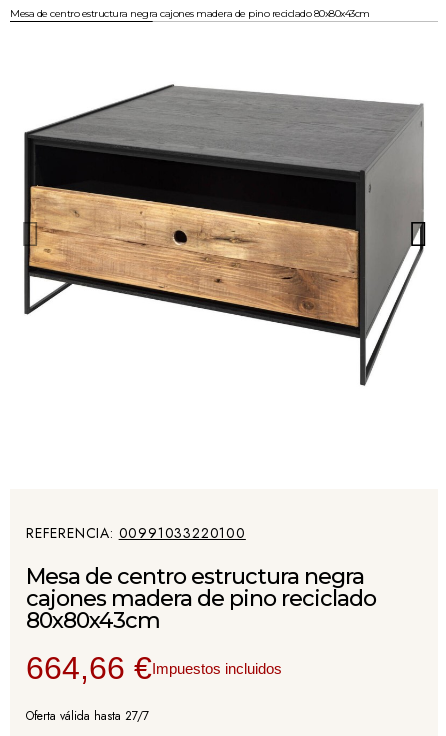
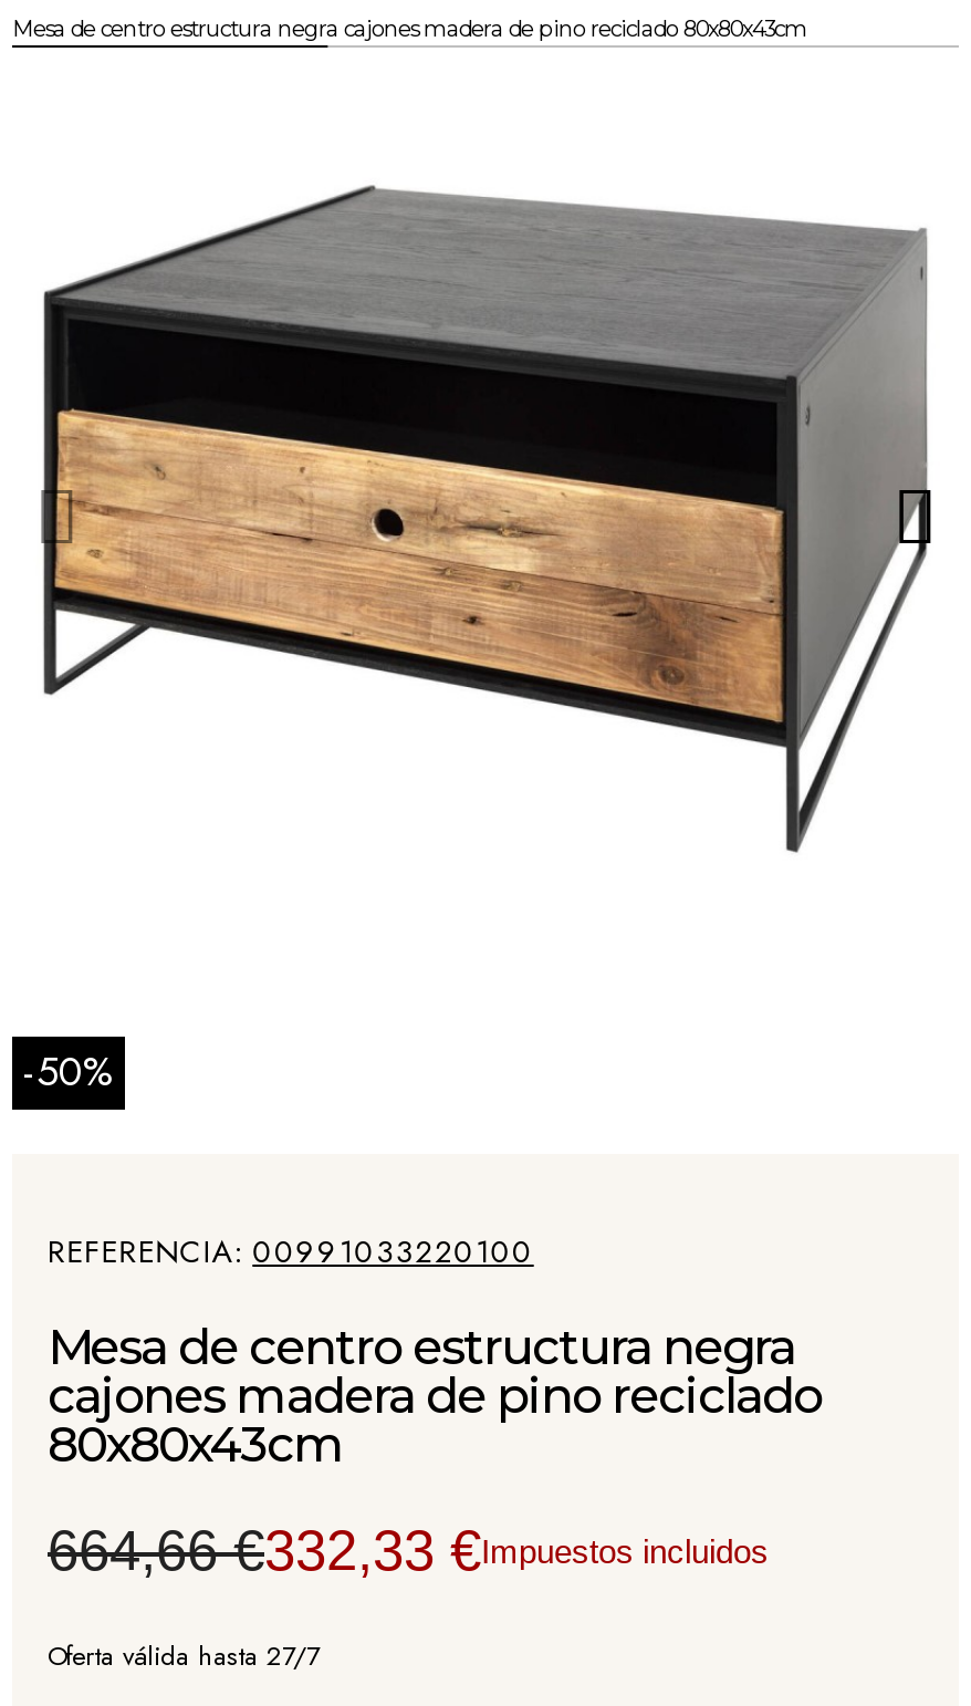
none -> [23,1043,114,1101] -50%
[26,650,282,686] 664,66 €Impuestos incluidos -> [48,1519,769,1581] 664,66 €332,33 €Impuestos incluidos

